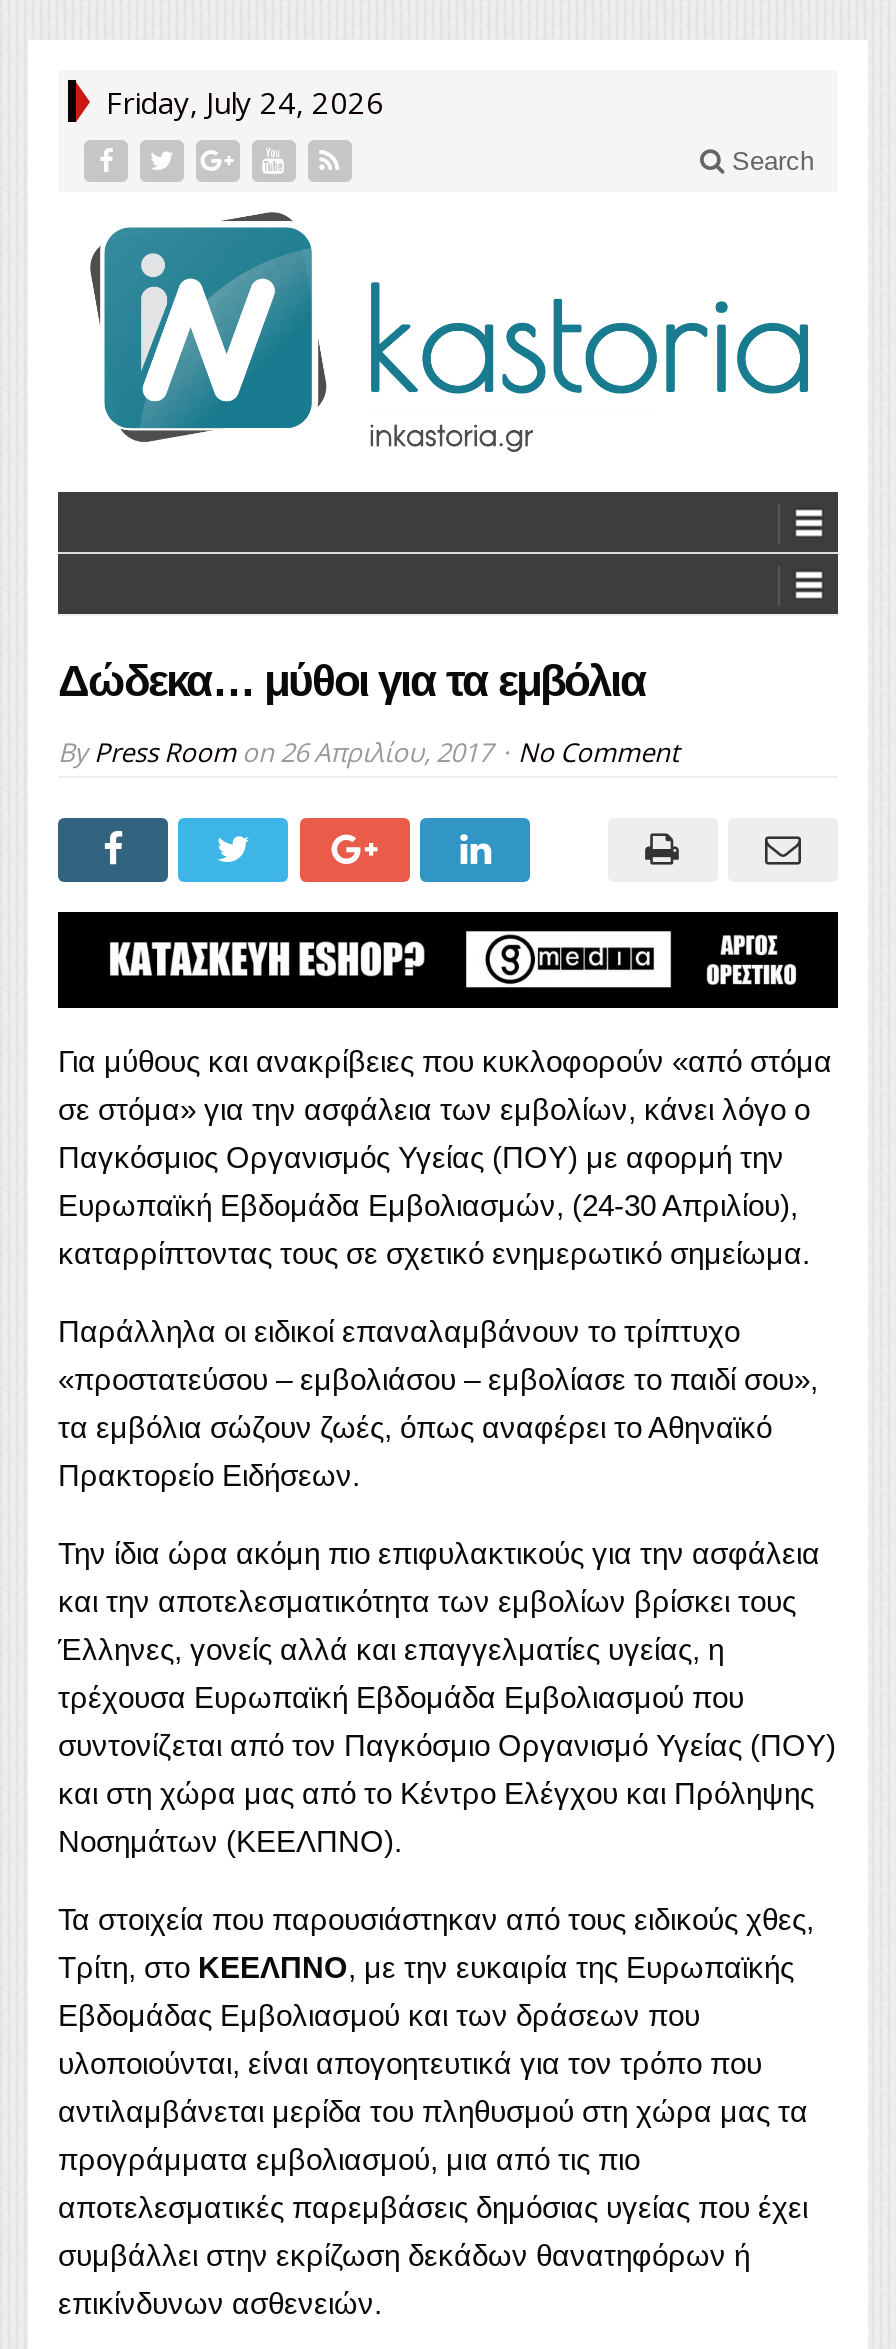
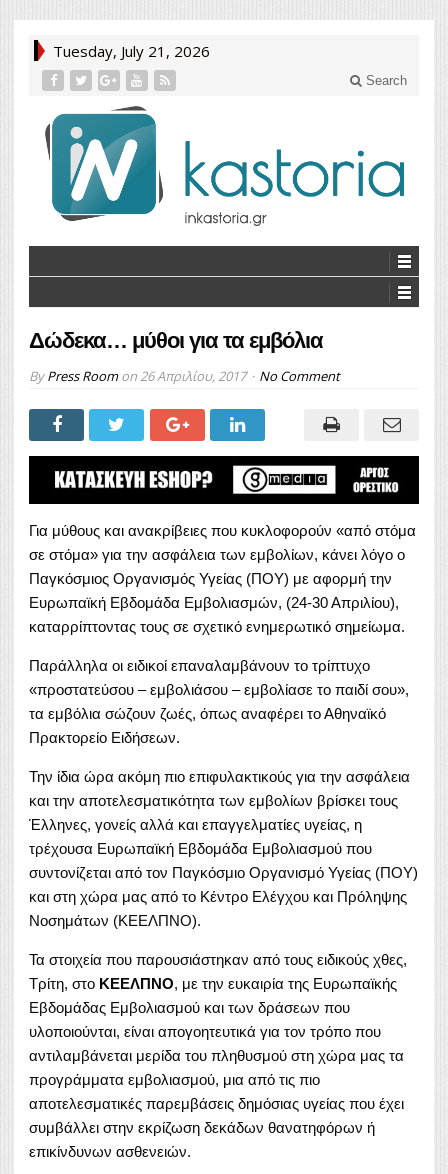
[106,82,384,122] Friday, July 24, 2026 -> [53,41,210,61] Tuesday, July 21, 2026

